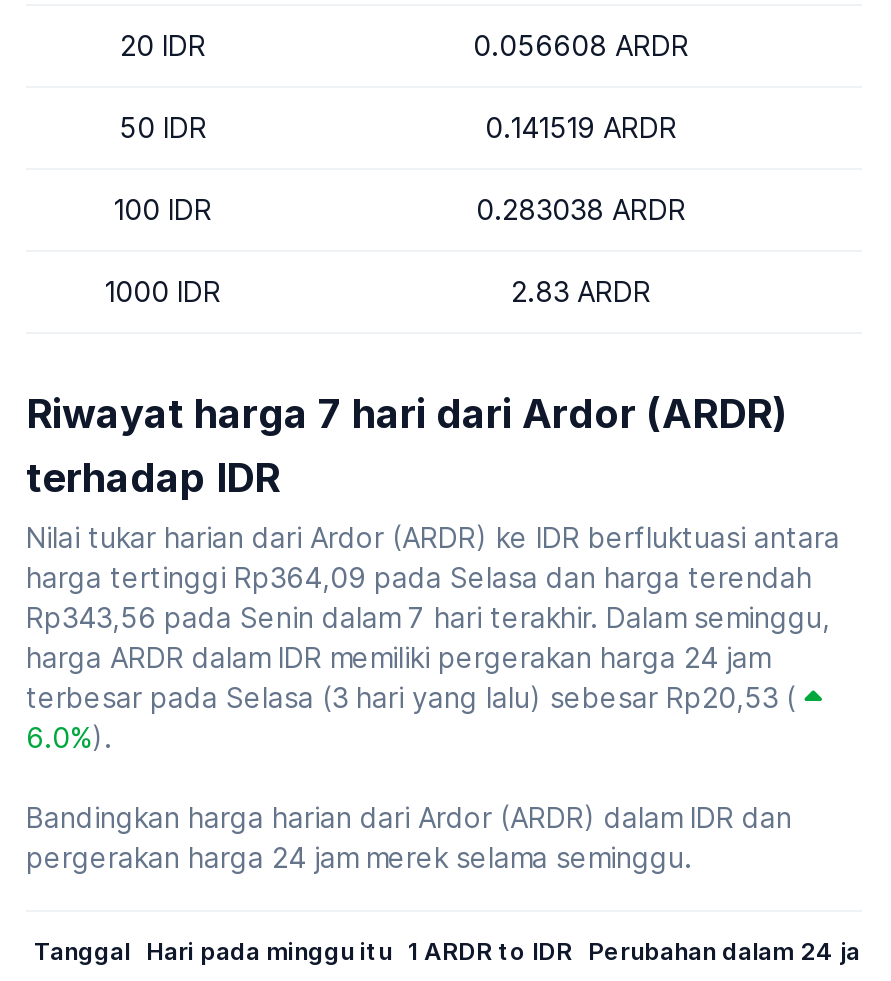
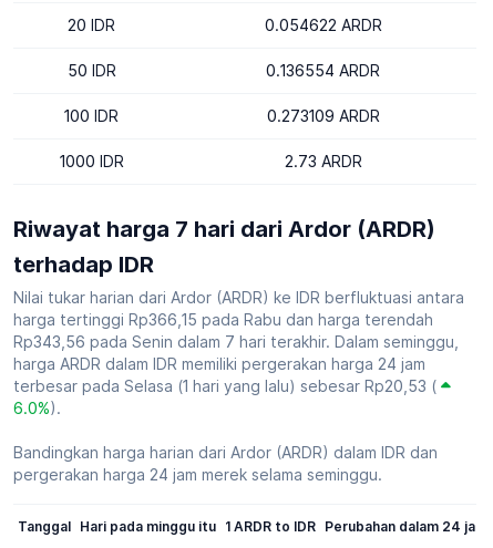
[473,28,689,62] 0.056608 ARDR -> [264,15,382,34] 0.054622 ARDR
[485,110,677,144] 0.141519 ARDR -> [266,61,380,80] 0.136554 ARDR
[476,192,686,226] 0.283038 ARDR -> [266,106,379,125] 0.273109 ARDR
[511,274,651,308] 2.83 ARDR -> [284,152,362,170] 2.73 ARDR
[26,560,812,594] harga tertinggi Rp364,09 pada Selasa dan harga terendah -> [13,310,433,329] harga tertinggi Rp366,15 pada Rabu dan harga terendah
[26,680,796,714] terbesar pada Selasa (3 hari yang lalu) sebesar Rp20,53 ( -> [13,376,436,395] terbesar pada Selasa (1 hari yang lalu) sebesar Rp20,53 (

